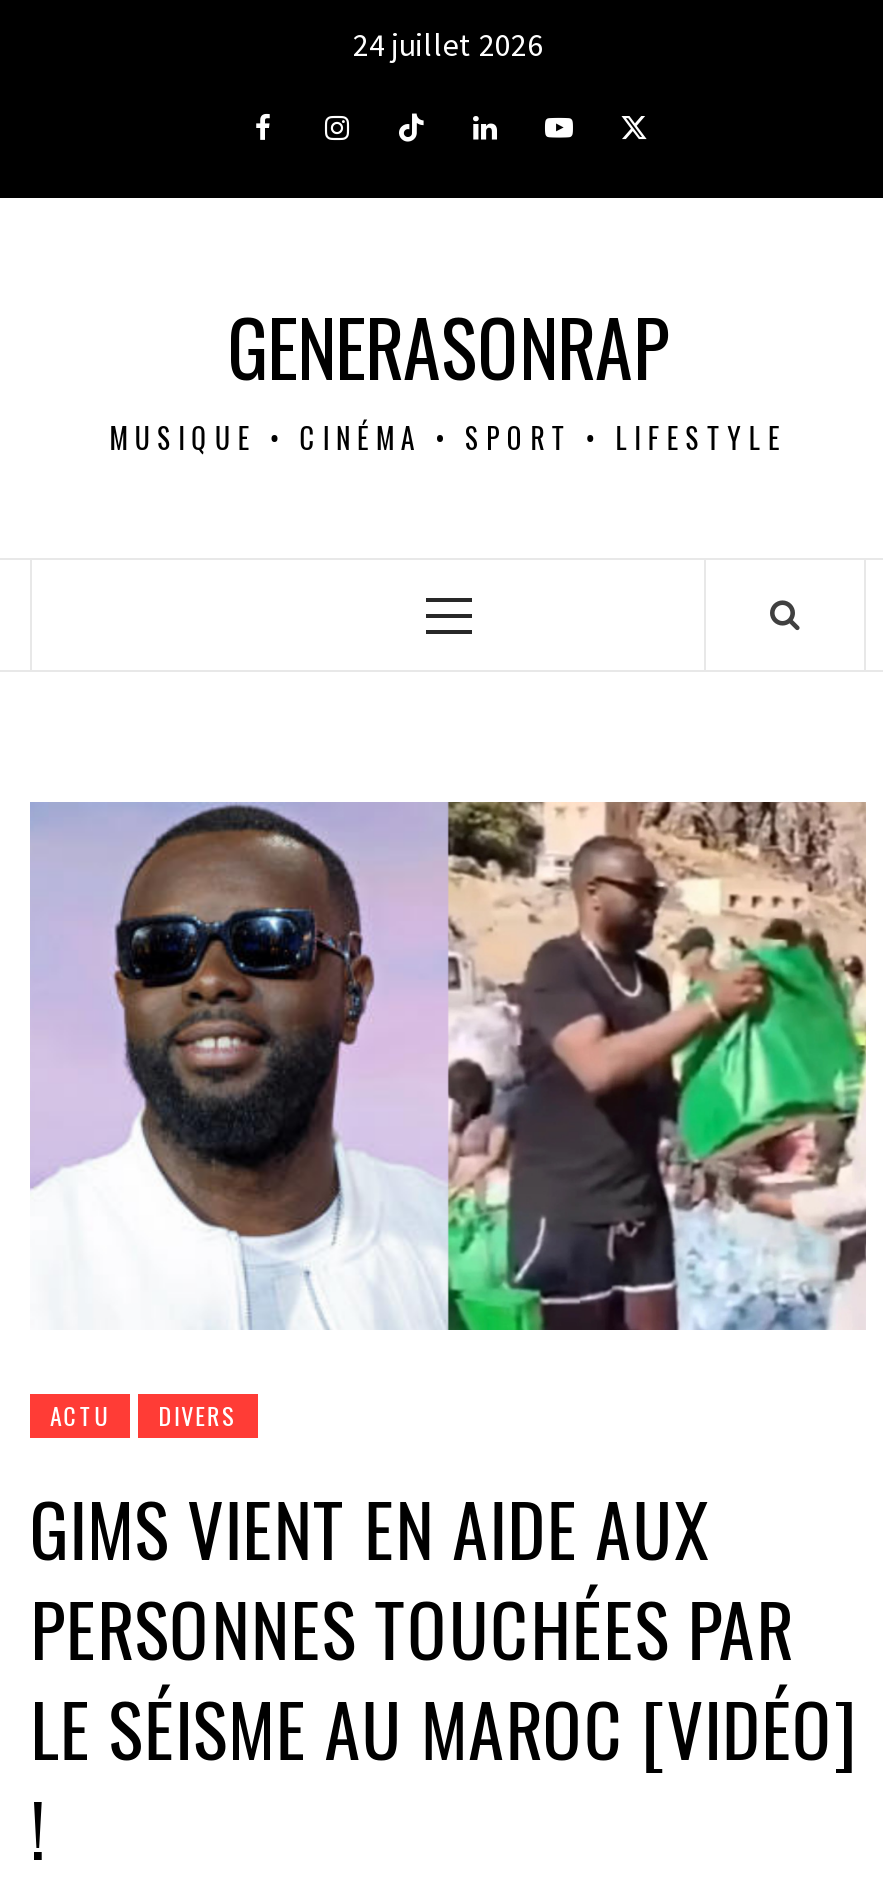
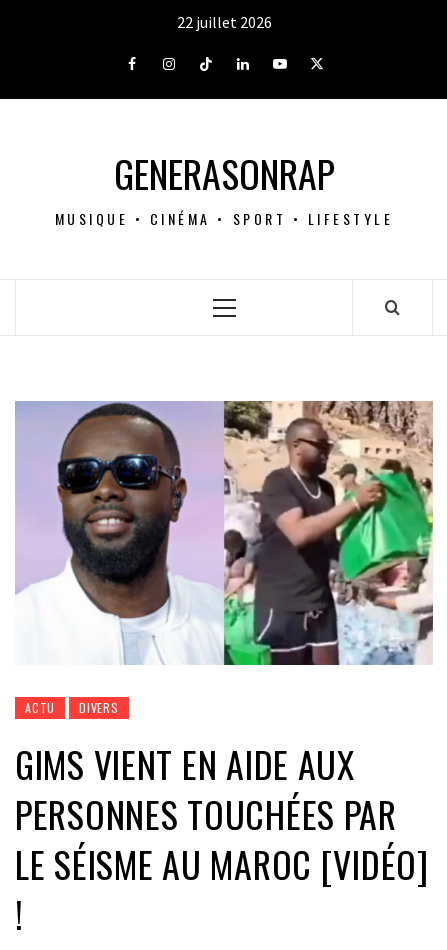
[353,24,543,64] 24 juillet 2026 -> [176,12,271,32] 22 juillet 2026

